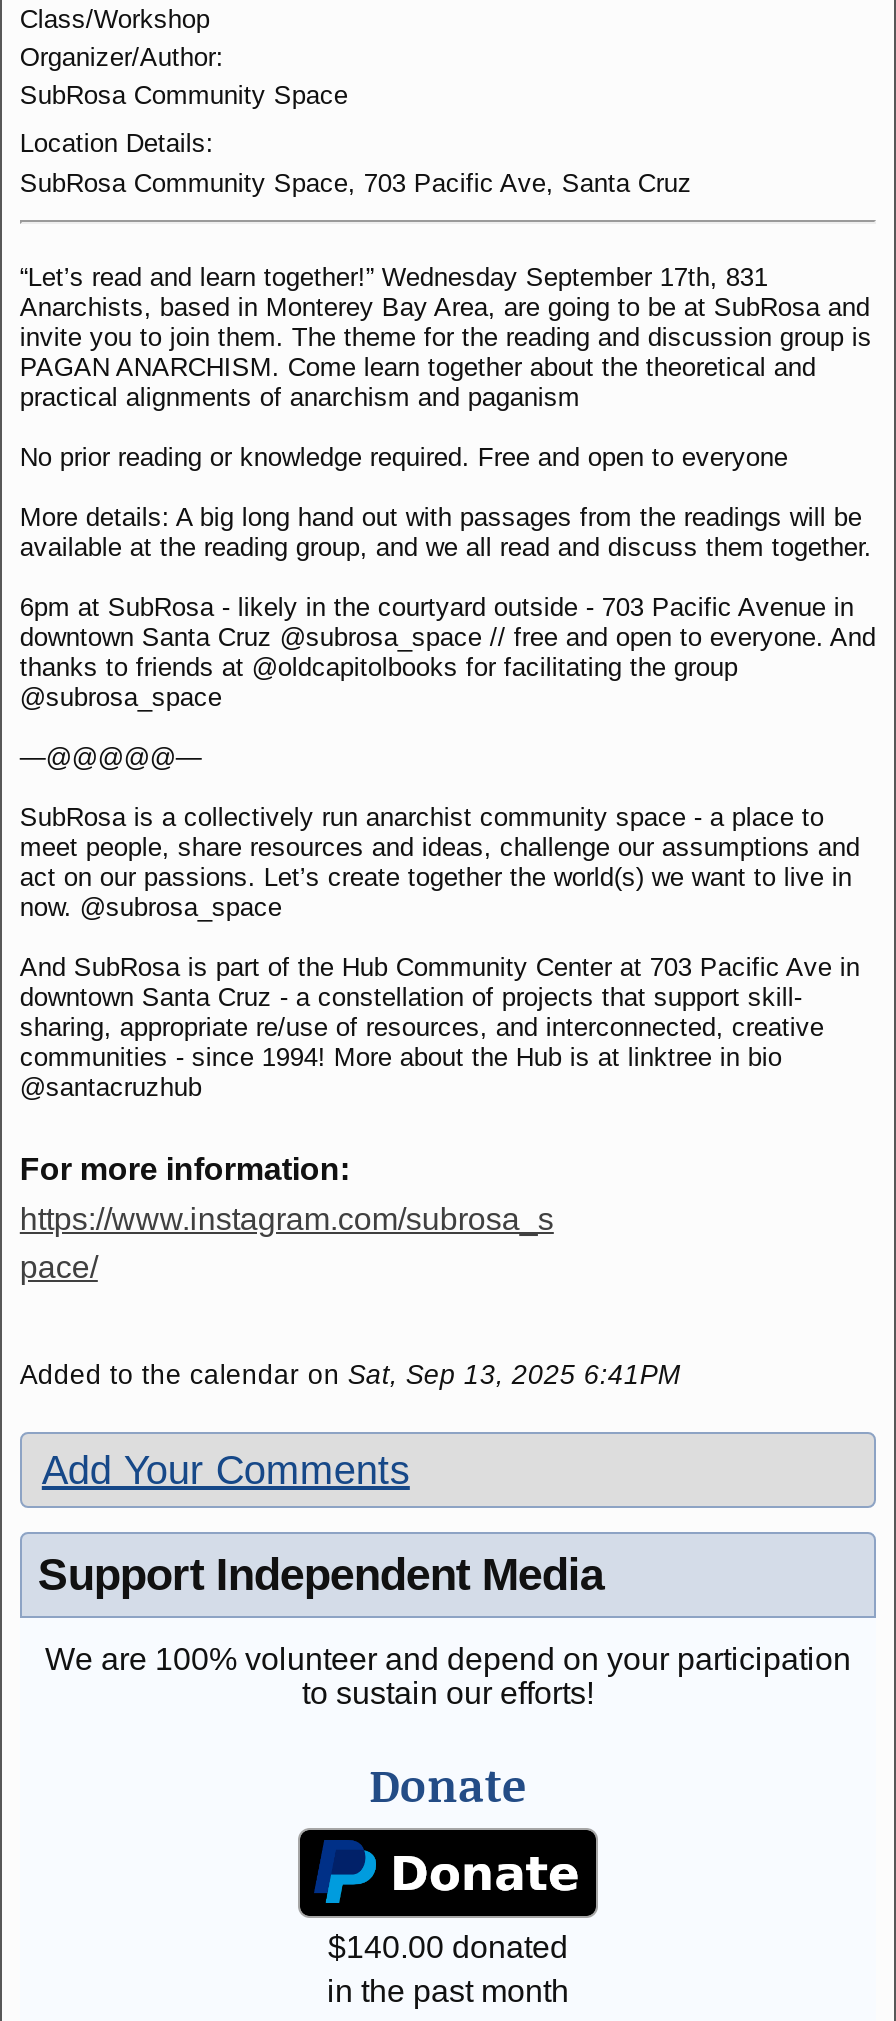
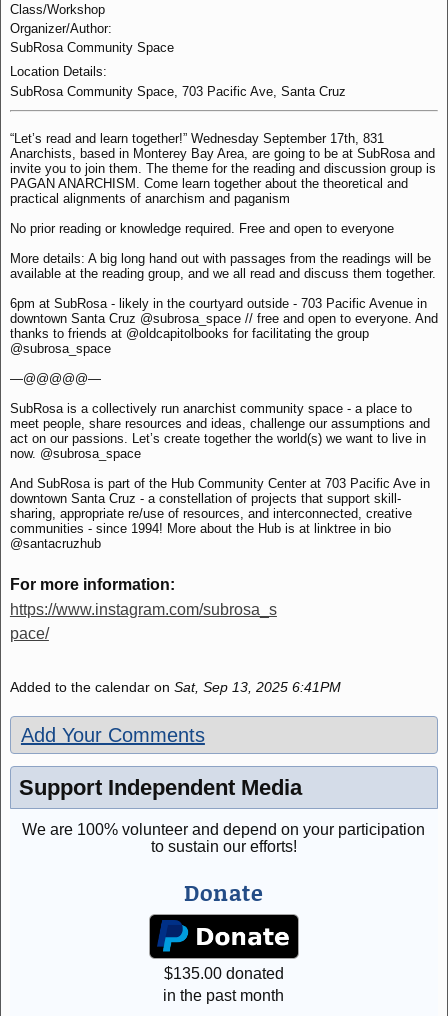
[328,1930,568,1964] $140.00 donated -> [164,965,284,982] $135.00 donated

